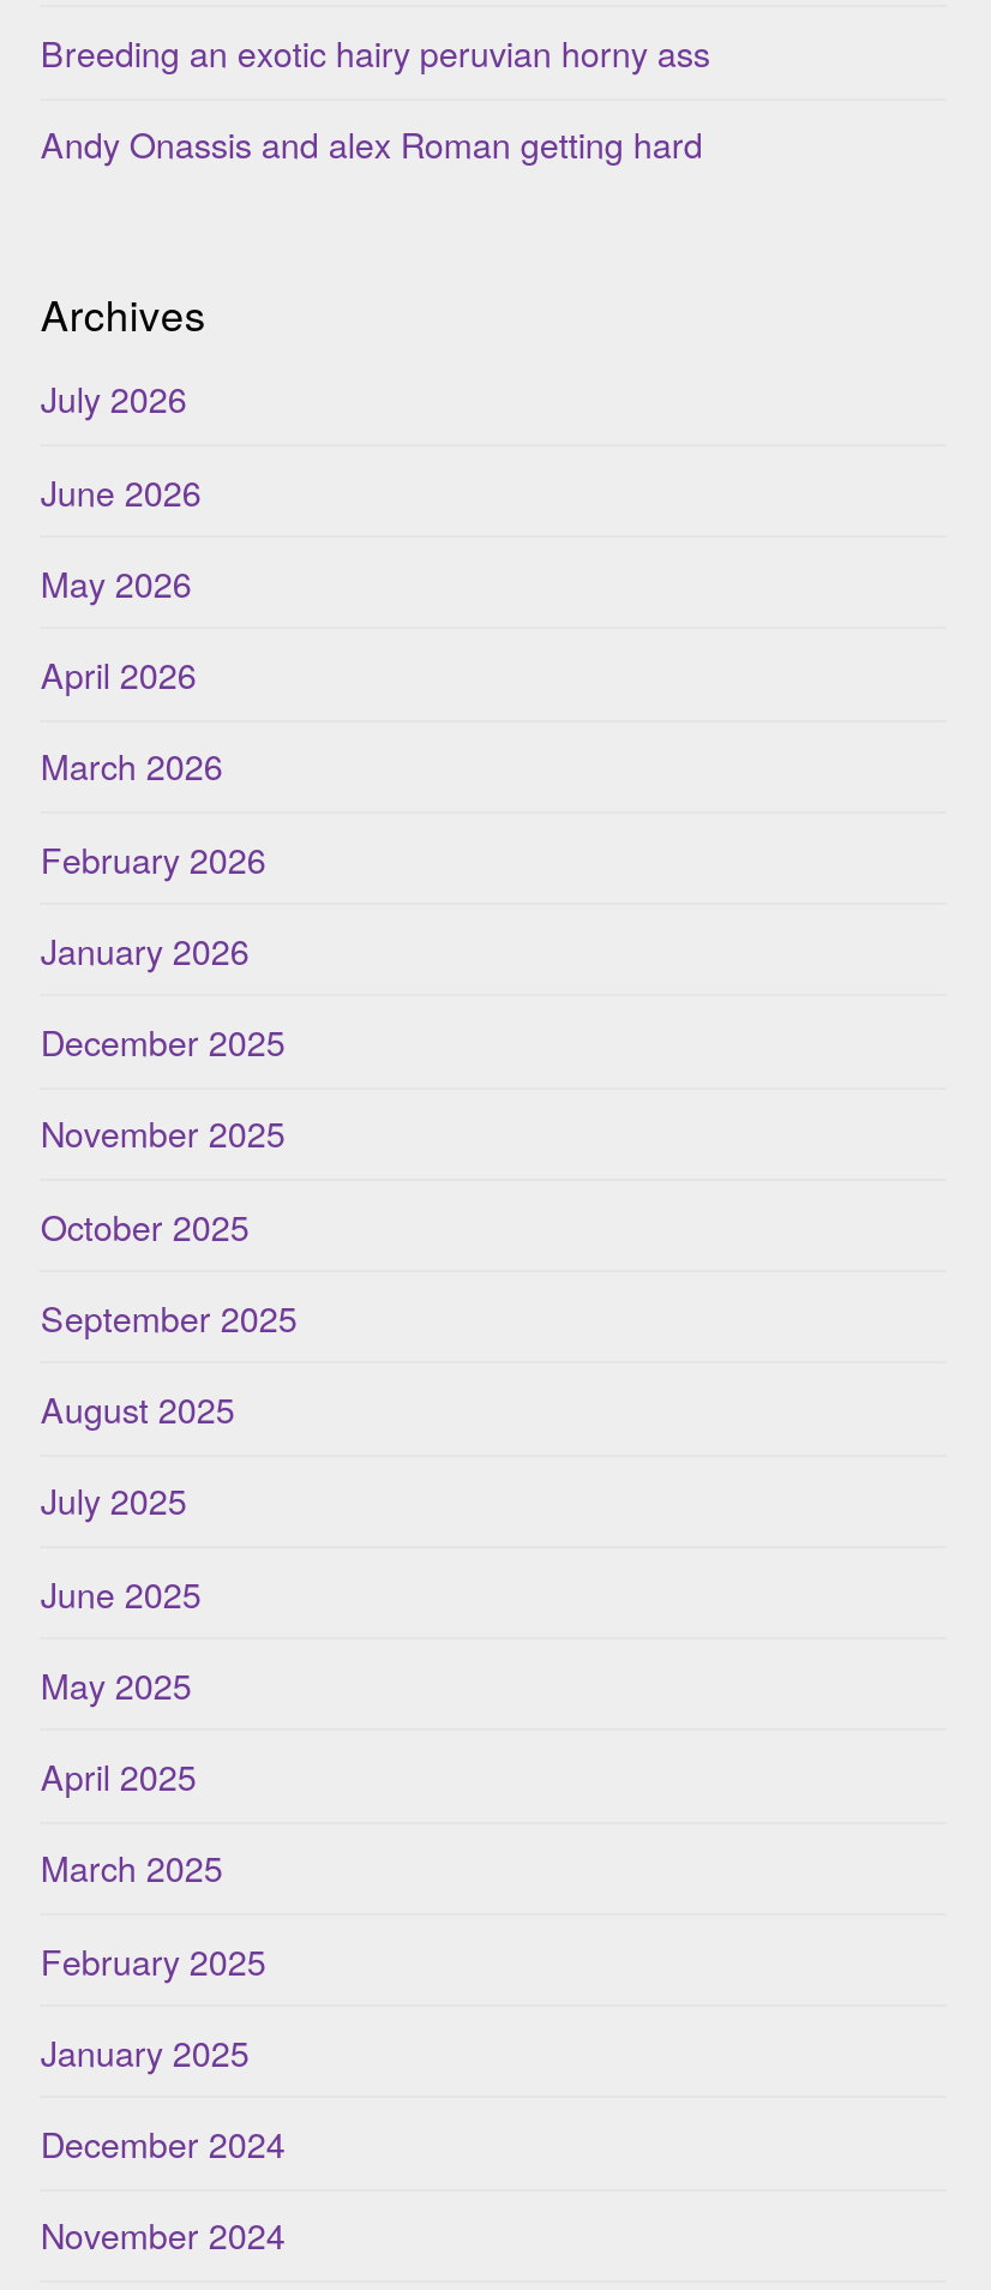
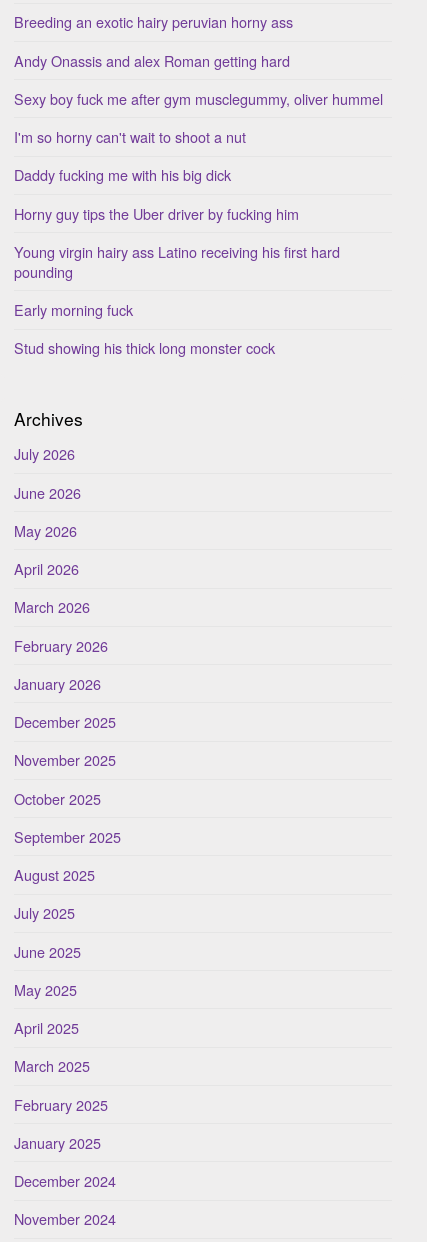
none -> [14,88,383,358] Sexy boy fuck me after gym musclegummy, oliver hummel | I'm so horny can't wait to shoot a nut | Daddy fucking me with his big dick | Horny guy tips the Uber driver by fucking him | Young virgin hairy ass Latino receiving his first hard | pounding | Early morning fuck | Stud showing his thick long monster cock

